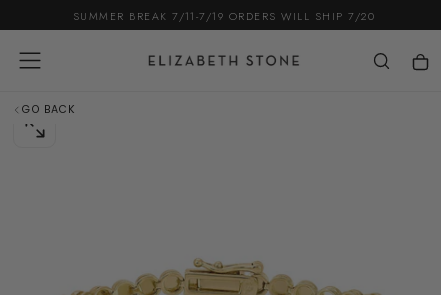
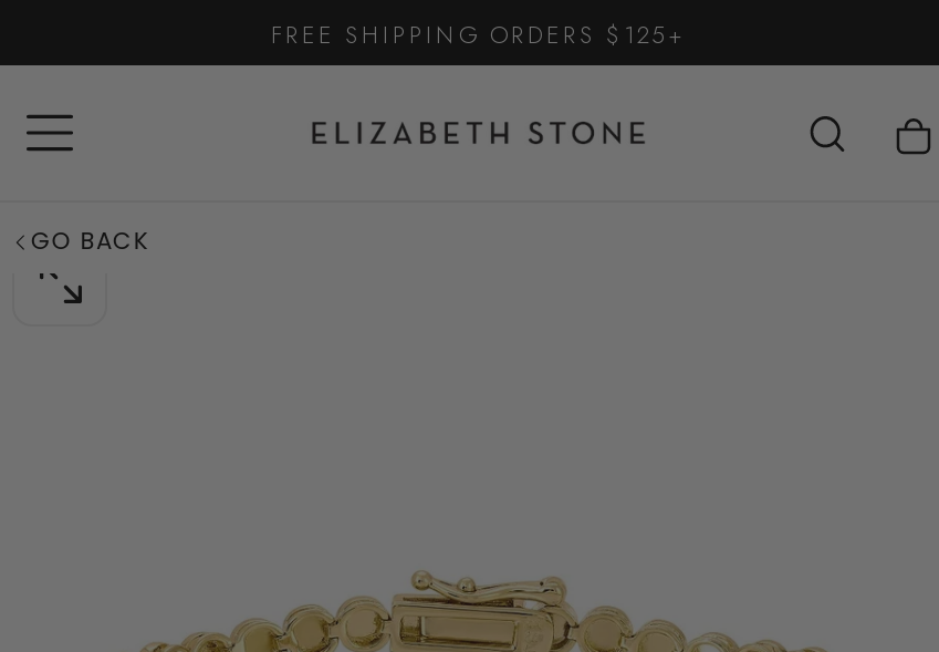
[72,9,375,24] SUMMER BREAK 7/11-7/19 ORDERS WILL SHIP 7/20 -> [271,18,687,52] FREE SHIPPING ORDERS $125+

